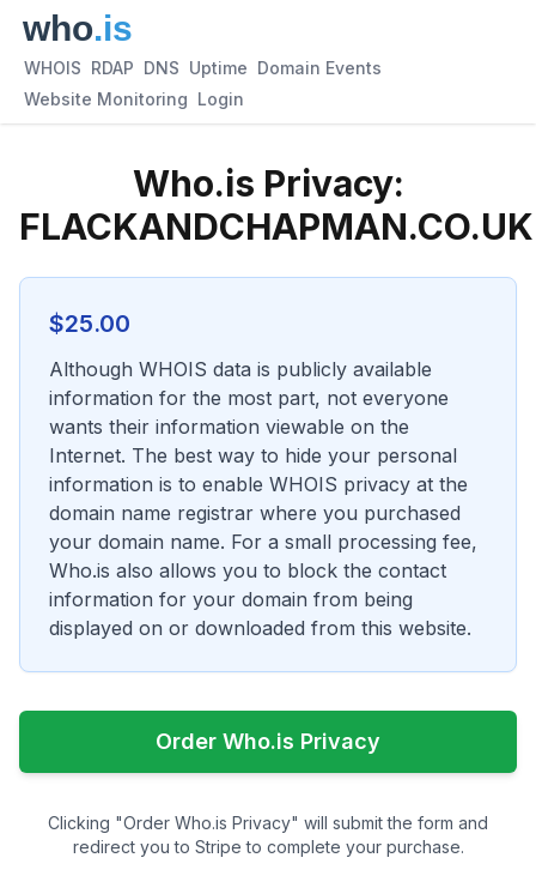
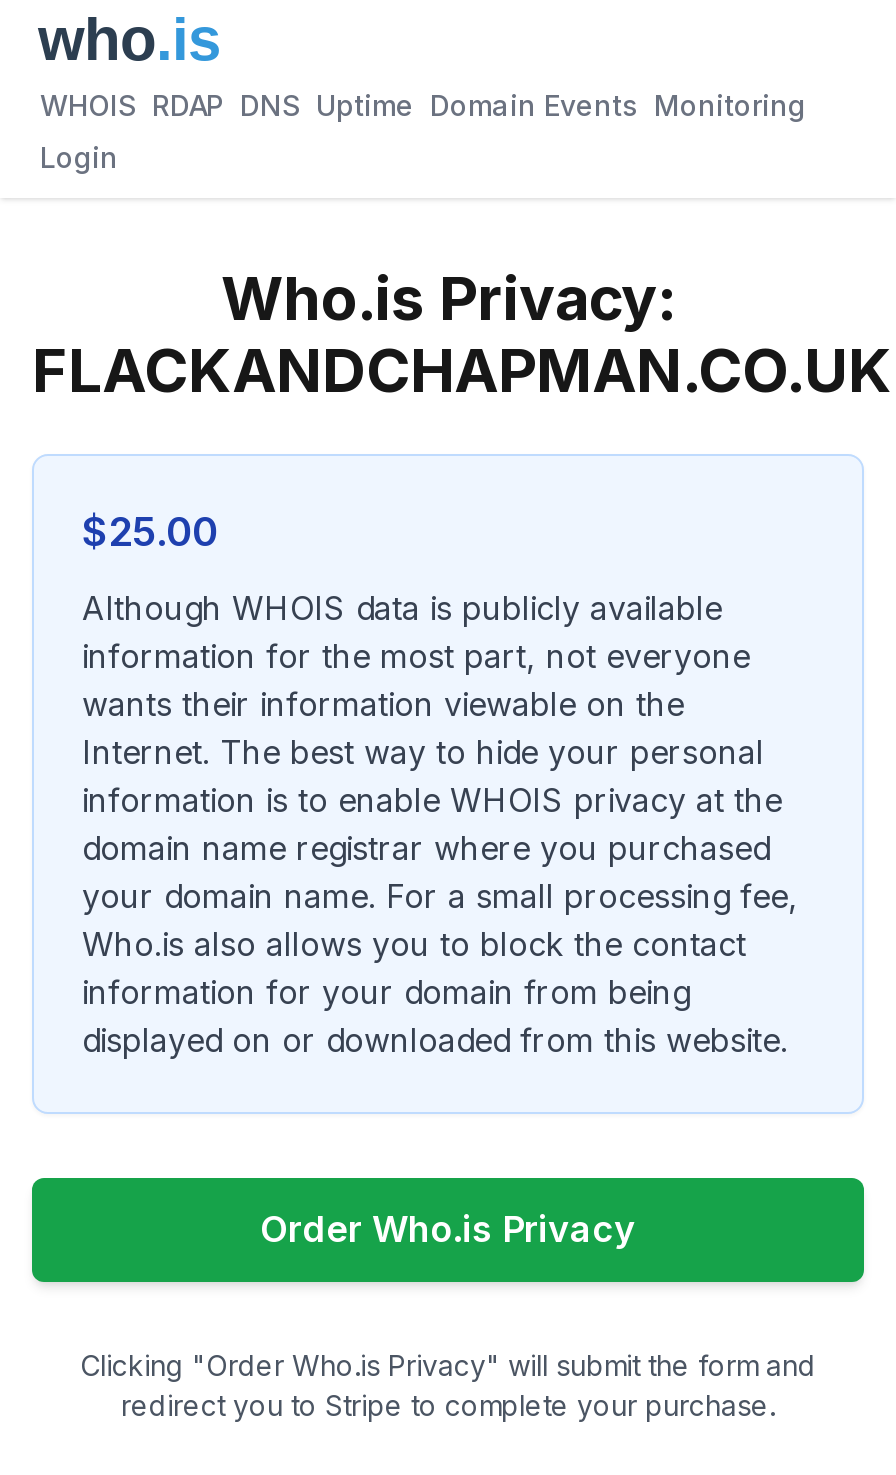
[24,58,382,78] WHOIS RDAP DNS Uptime Domain Events -> [40,88,806,122] WHOIS RDAP DNS Uptime Domain Events Monitoring
[24,89,244,109] Website Monitoring Login -> [40,140,118,174] Login

